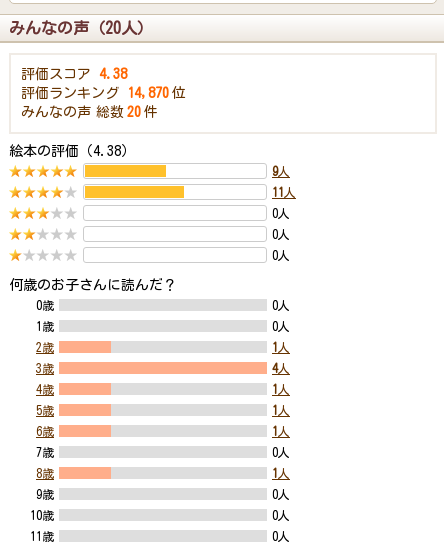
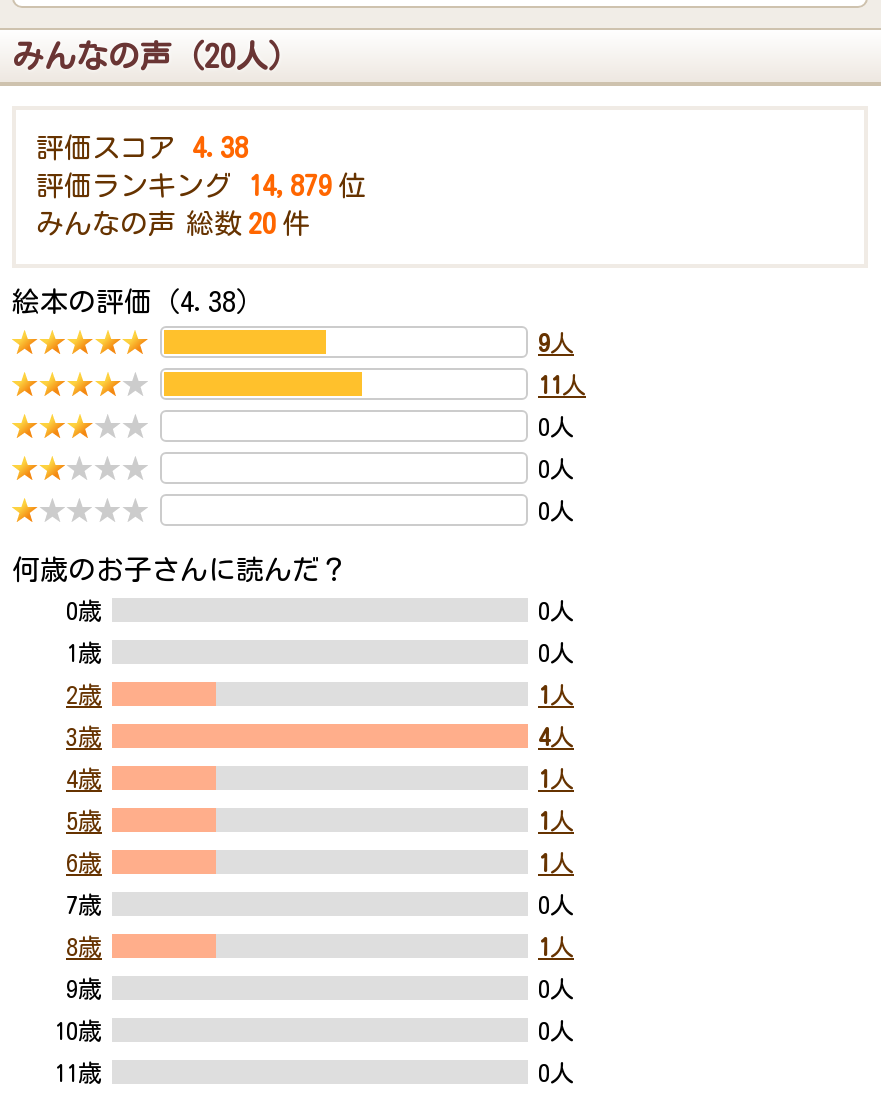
[21,86,186,100] 評価ランキング 14,870 位 -> [36,172,366,200] 評価ランキング 14,879 位

